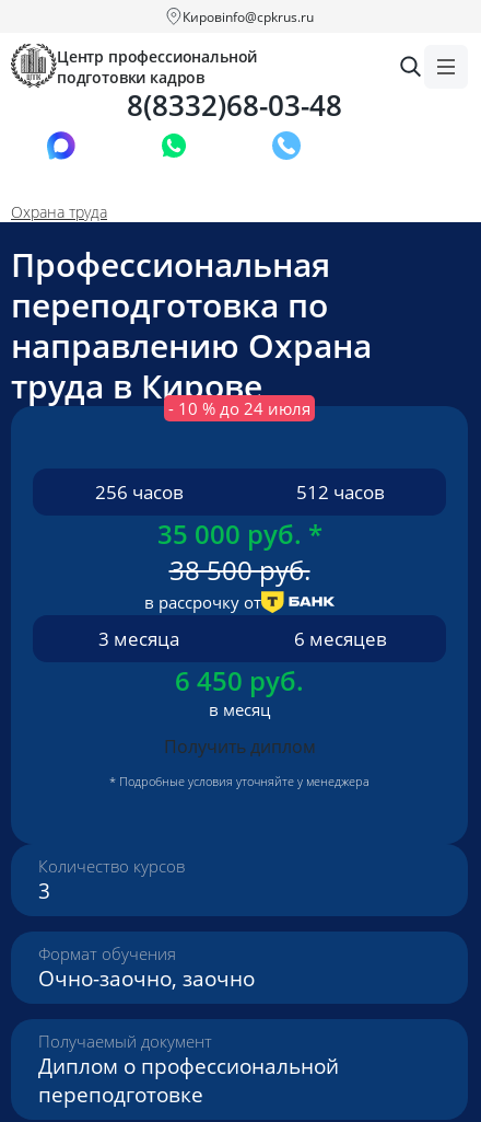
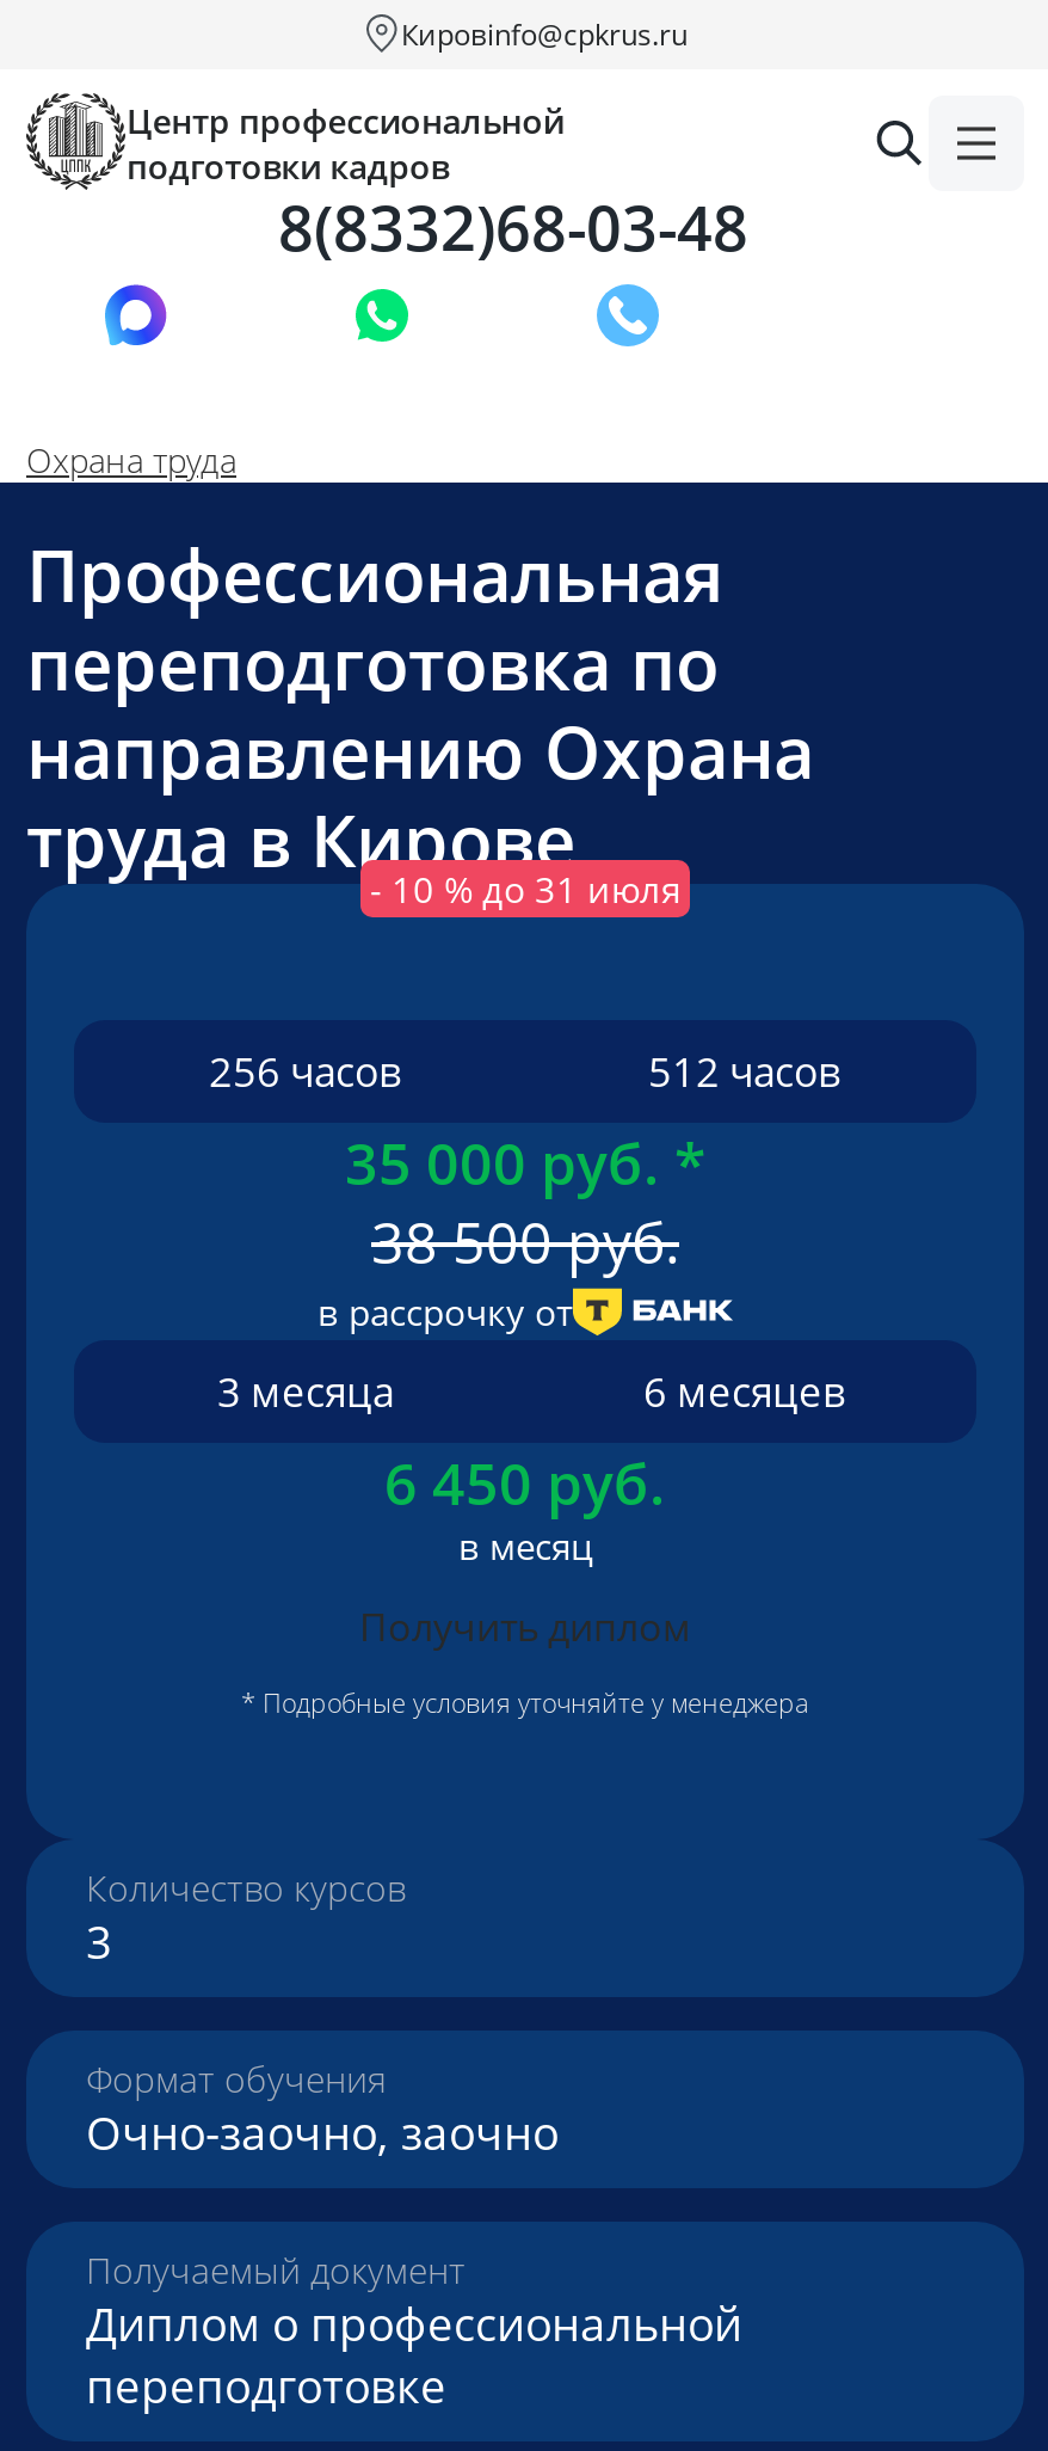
[11,364,310,420] труда в Кирове - 10 % до 24 июля -> [26,792,680,914] труда в Кирове - 10 % до 31 июля

